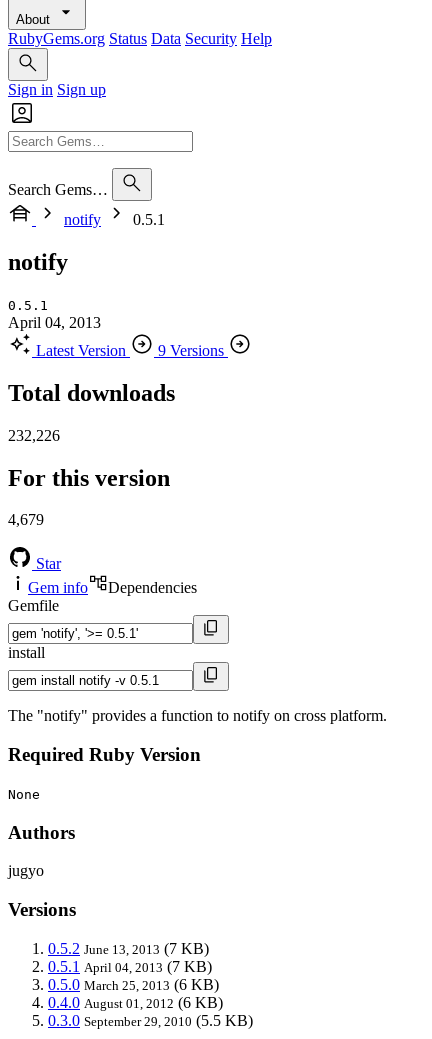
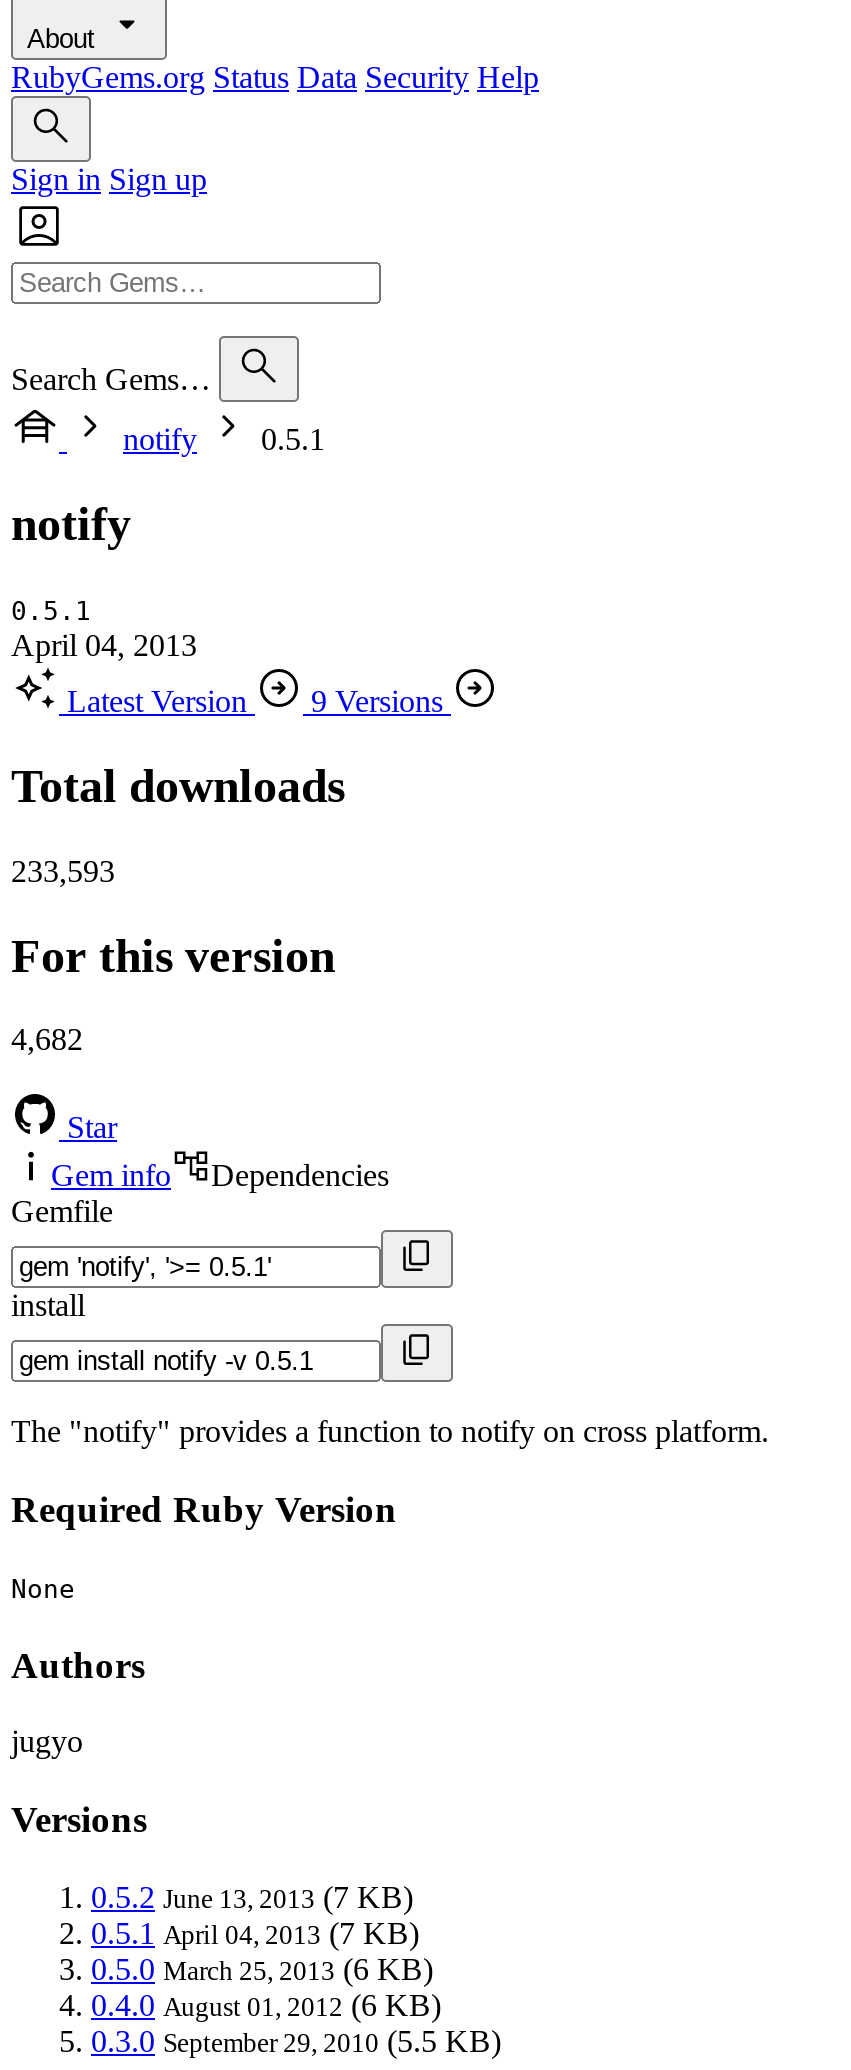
[8,427,60,444] 232,226 -> [11,853,115,887] 233,593
[8,511,44,528] 4,679 -> [11,1023,83,1057] 4,682

